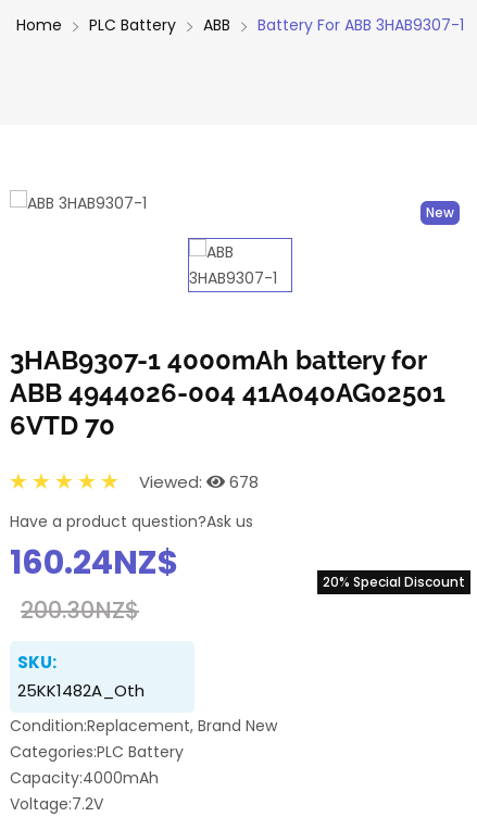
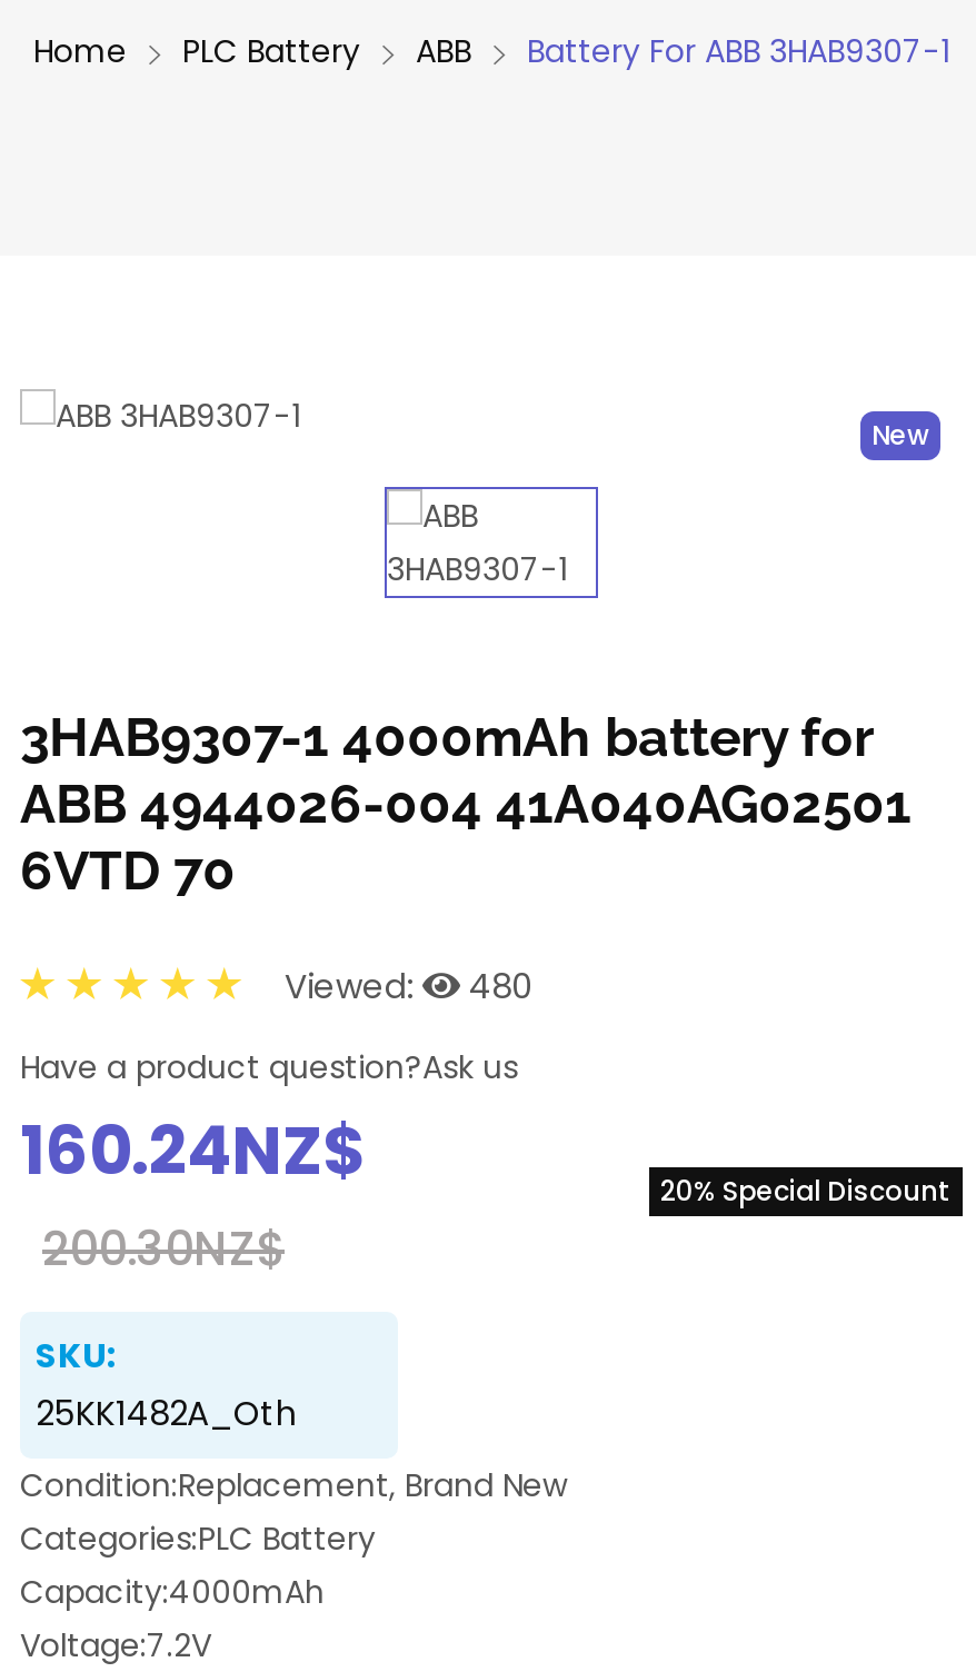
[139,470,259,493] Viewed: 678 -> [285,963,531,1009] Viewed: 480

